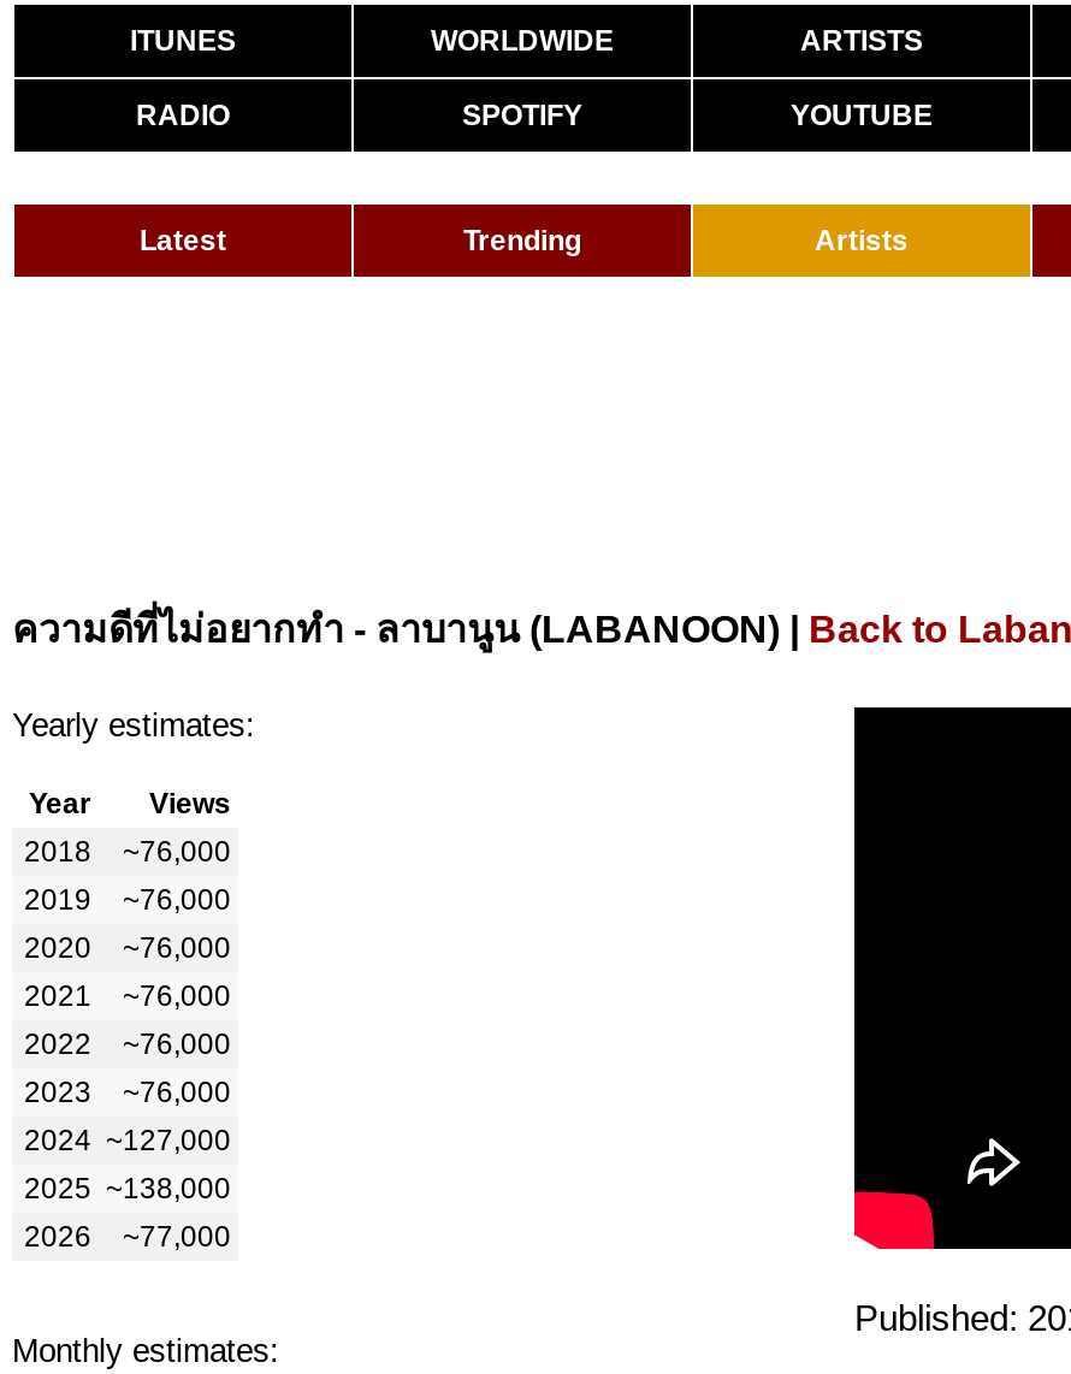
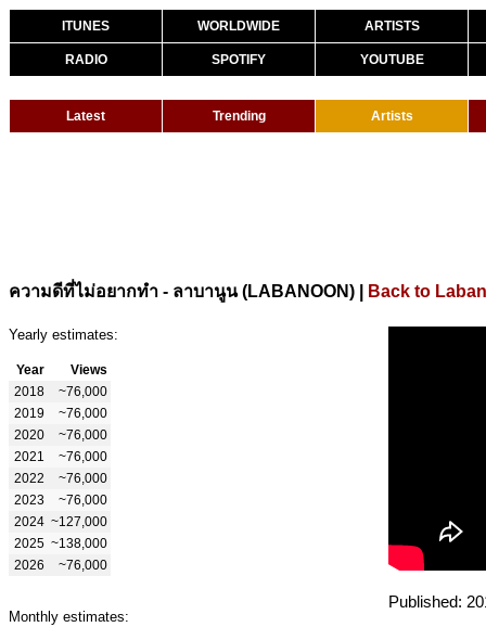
[24,1220,231,1254] 2026 ~77,000 -> [14,558,107,573] 2026 ~76,000

